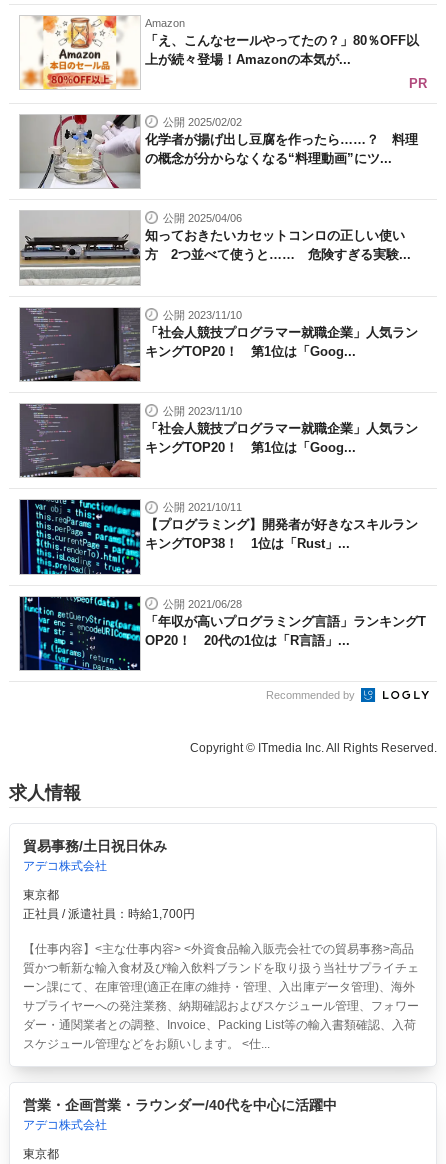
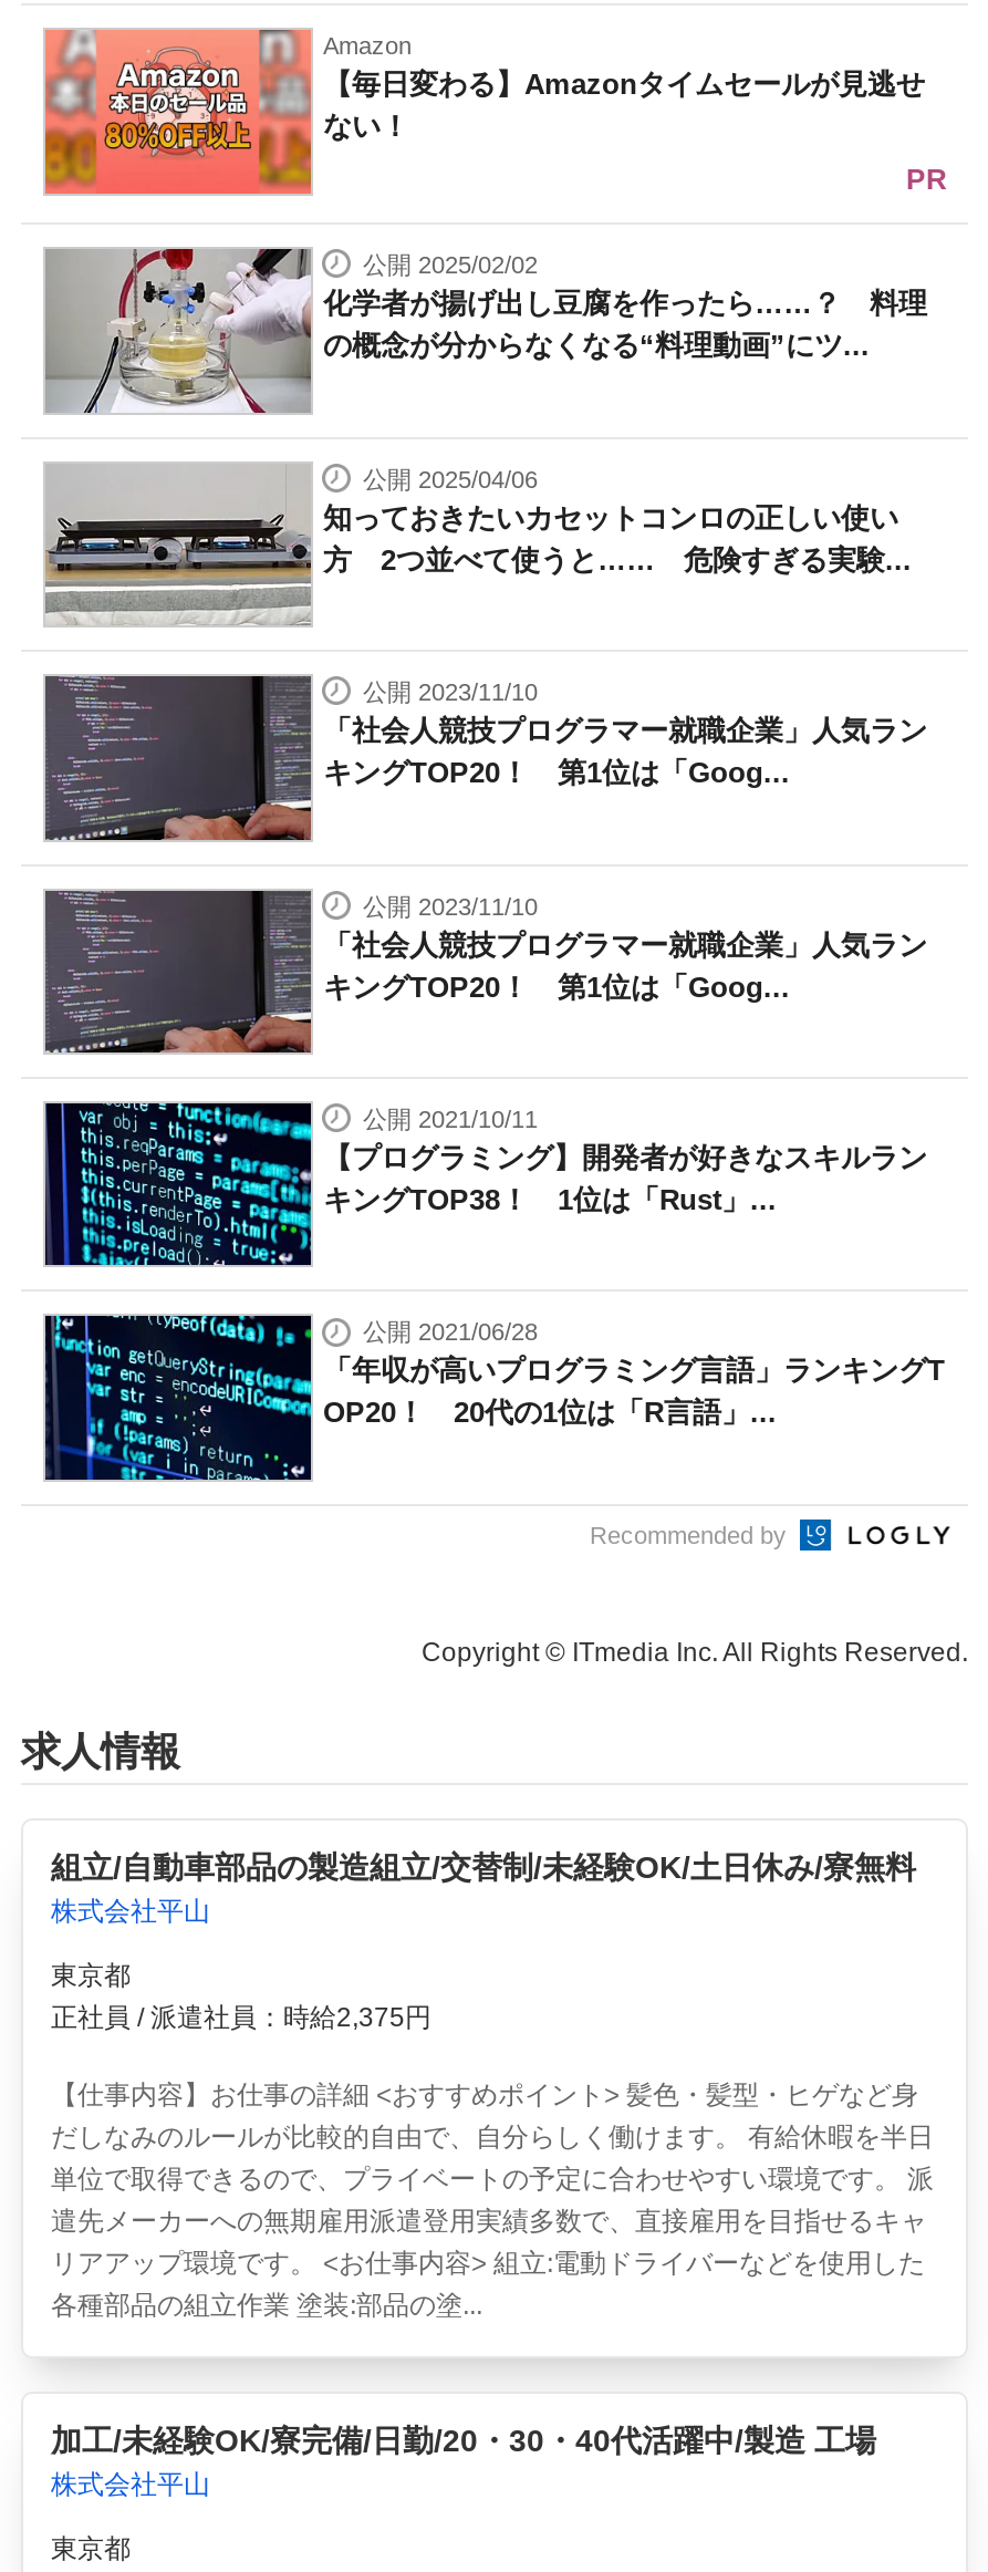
[20,16,419,90] [image] | 「え、こんなセールやってたの？」80％OFF以 | 上が続々登場！Amazonの本気が... -> [43,29,925,195] [image] | 【毎日変わる】Amazonタイムセールが見逃せ | ない！
[22,838,166,873] 貿易事務/土日祝日休み | アデコ株式会社 -> [51,1850,916,1927] 組立/自動車部品の製造組立/交替制/未経験OK/土日休み/寮無料 | 株式会社平山
[22,907,194,921] 正社員 / 派遣社員：時給1,700円 -> [51,2003,431,2034] 正社員 / 派遣社員：時給2,375円
[22,942,418,1051] 【仕事内容】<主な仕事内容> <外資食品輸入販売会社での貿易事務>高品 | 質かつ斬新な輸入食材及び輸入飲料ブランドを取り扱う当社サプライチェ | ーン課にて、在庫管理(適正在庫の維持・管理、入出庫データ管理)、海外 | サプライヤーへの発注業務、納期確認およびスケジュール管理、フォワー | ダー・通関業者との調整、Invoice、Packing List等の輸入書類確認、入荷 | スケジュール管理などをお願いします。 <仕... -> [51,2080,934,2321] 【仕事内容】お仕事の詳細 <おすすめポイント> 髪色・髪型・ヒゲなど身 | だしなみのルールが比較的自由で、自分らしく働けます。 有給休暇を半日 | 単位で取得できるので、プライベートの予定に合わせやすい環境です。 派 | 遣先メーカーへの無期雇用派遣登用実績多数で、直接雇用を目指せるキャ | リアアップ環境です。 <お仕事内容> 組立:電動ドライバーなどを使用した | 各種部品の組立作業 塗装:部品の塗...
[22,1097,336,1132] 営業・企画営業・ラウンダー/40代を中心に活躍中 | アデコ株式会社 -> [51,2423,876,2501] 加工/未経験OK/寮完備/日勤/20・30・40代活躍中/製造 工場 | 株式会社平山

